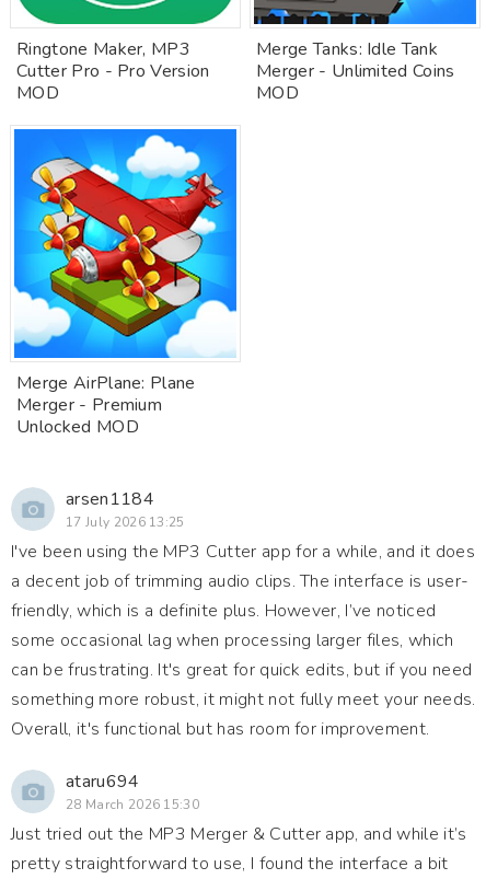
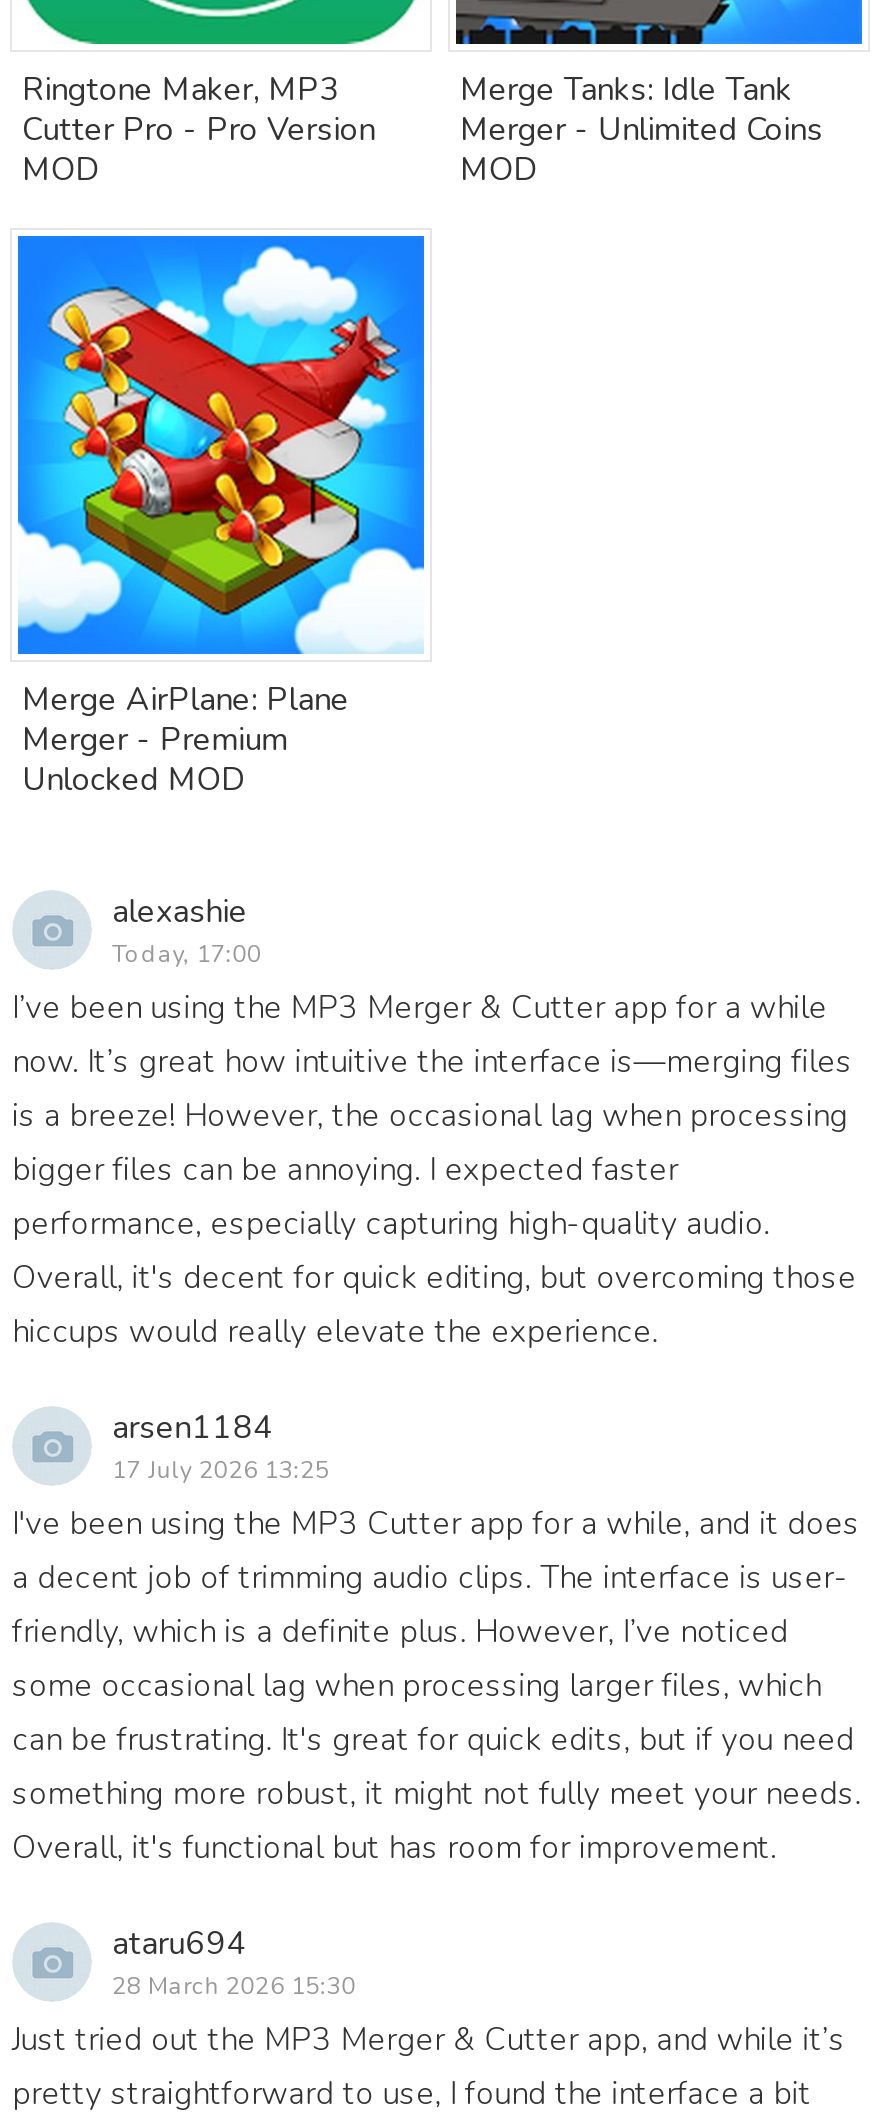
none -> [12,890,856,1354] alexashie | Today, 17:00 | I’ve been using the MP3 Merger & Cutter app for a while | now. It’s great how intuitive the interface is—merging files | is a breeze! However, the occasional lag when processing | bigger files can be annoying. I expected faster | performance, especially capturing high-quality audio. | Overall, it's decent for quick editing, but overcoming those | hiccups would really elevate the experience.

